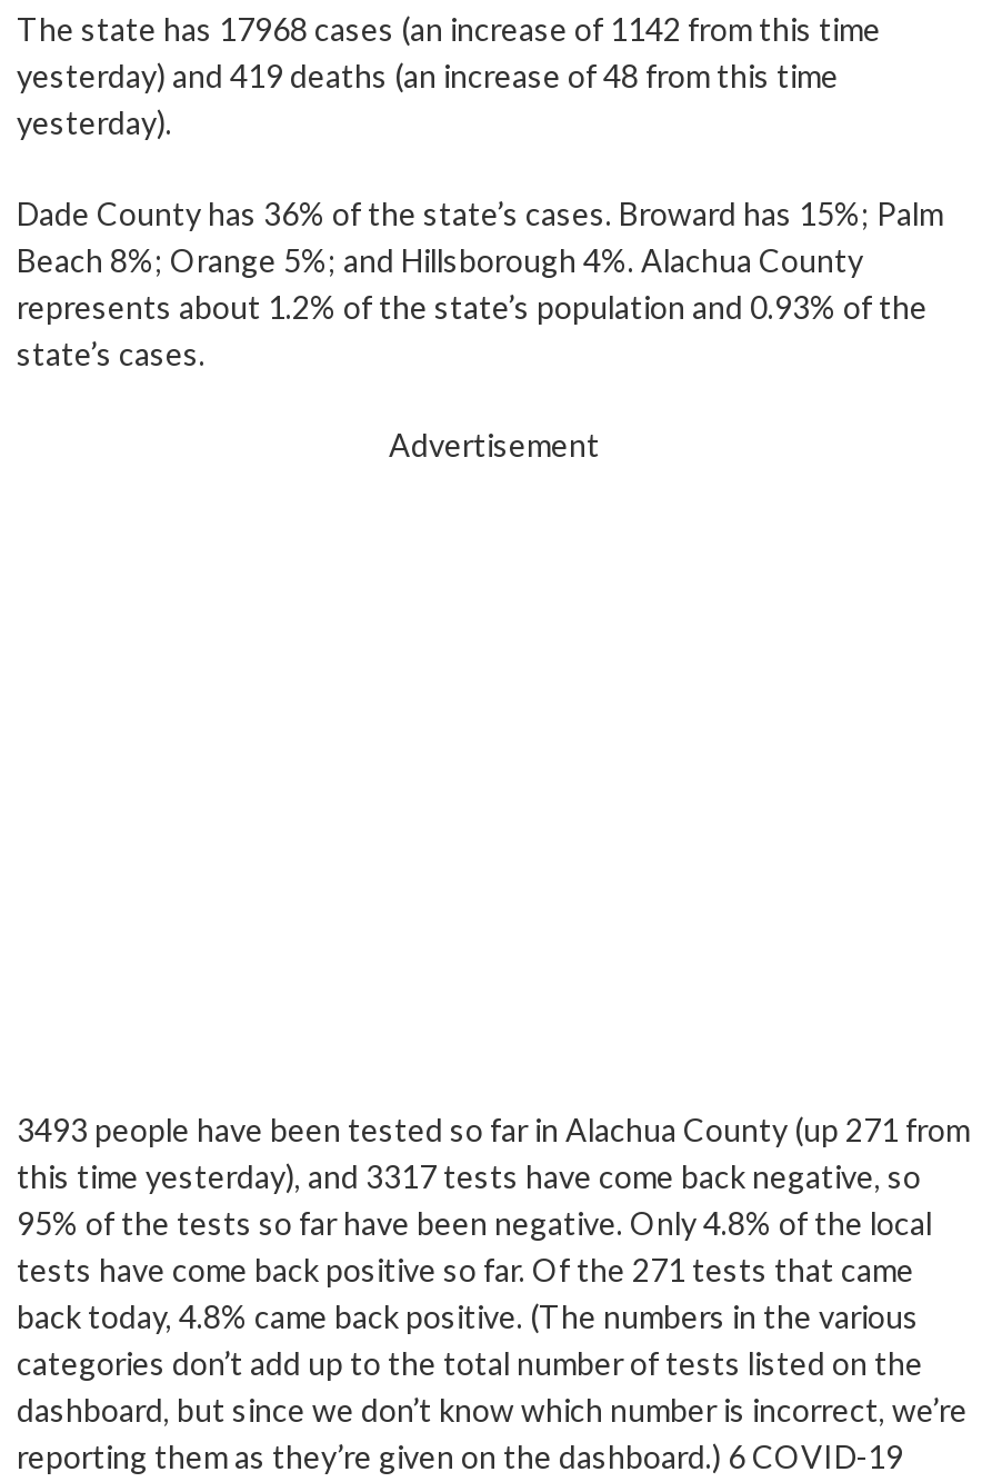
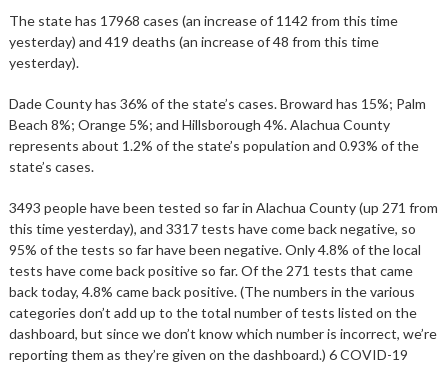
[389,427,600,465] Advertisement -> none

